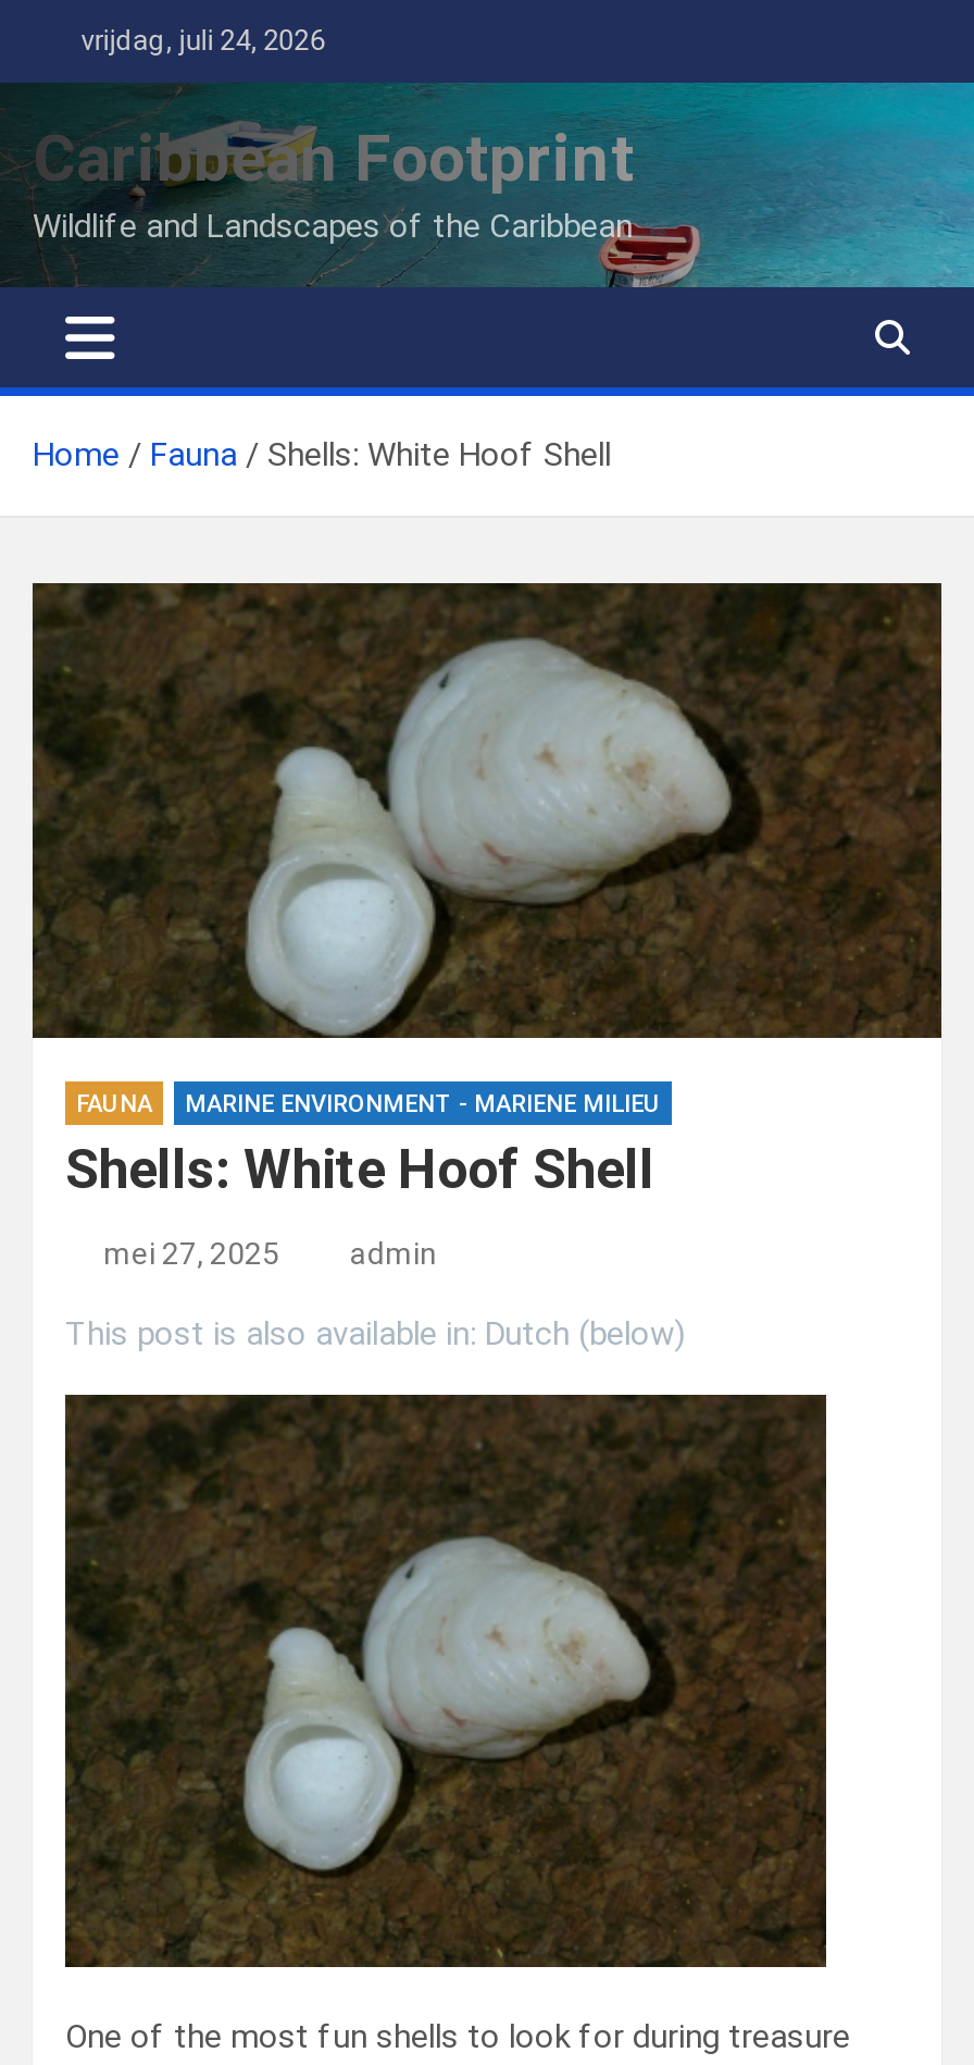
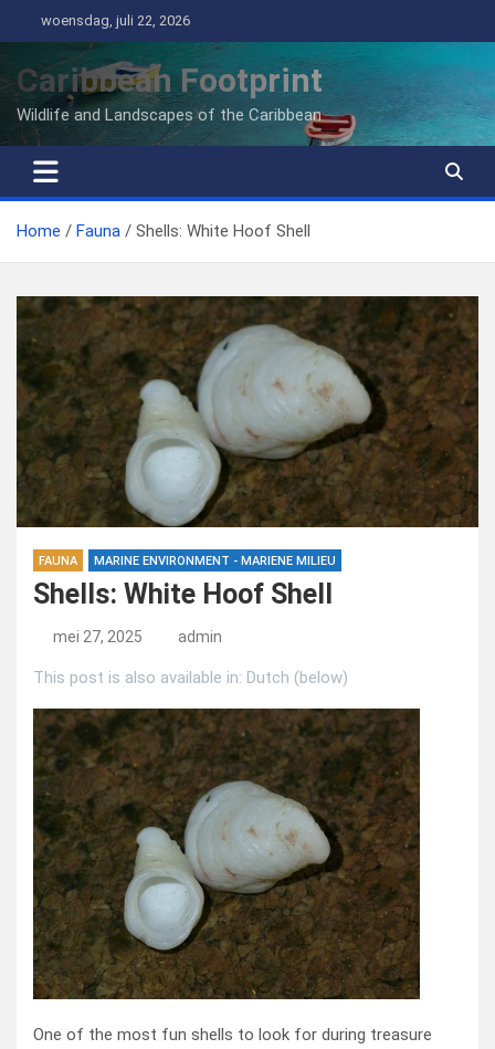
[68,24,324,57] vrijdag, juli 24, 2026 -> [34,12,190,29] woensdag, juli 22, 2026

